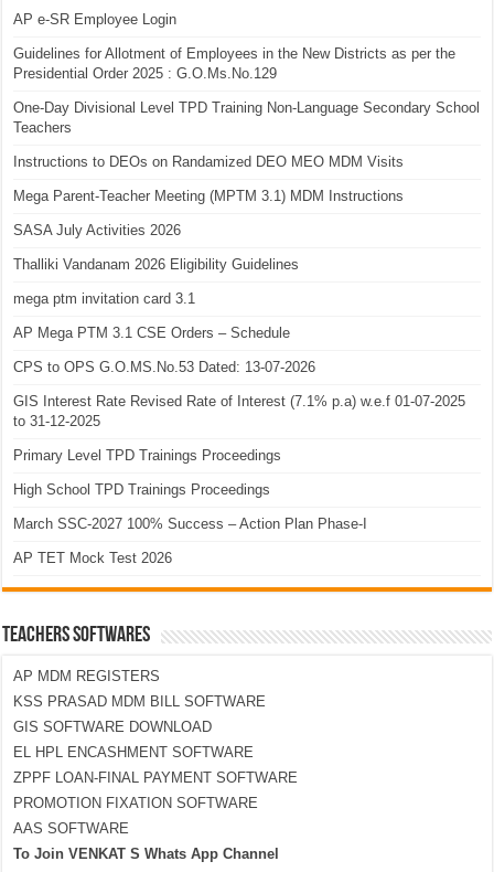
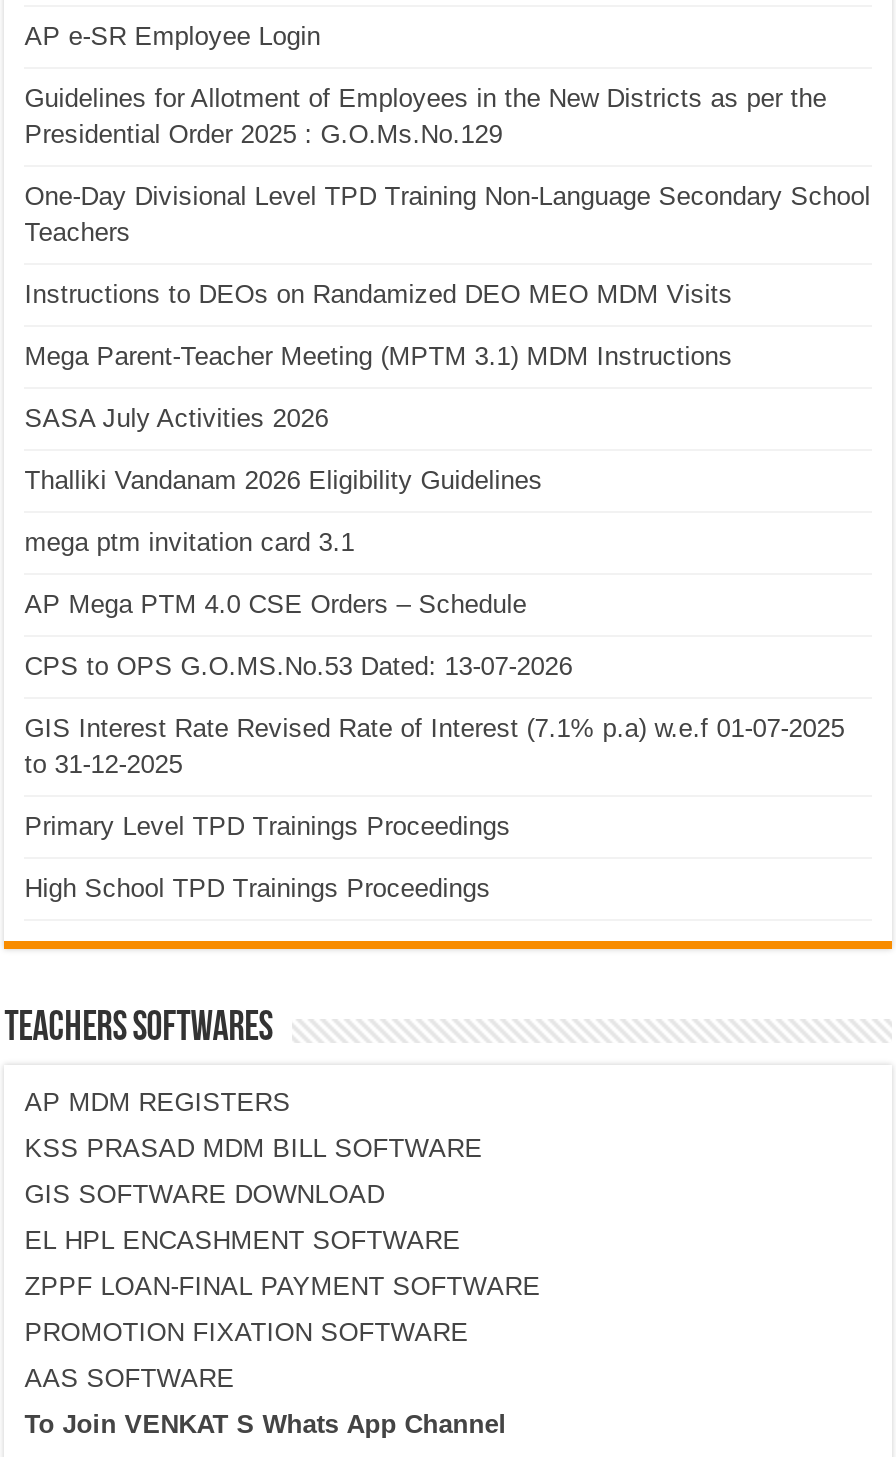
[13,325,290,341] AP Mega PTM 3.1 CSE Orders – Schedule -> [24,589,526,619] AP Mega PTM 4.0 CSE Orders – Schedule
[13,516,367,566] March SSC-2027 100% Success – Action Plan Phase-I | AP TET Mock Test 2026 -> none

